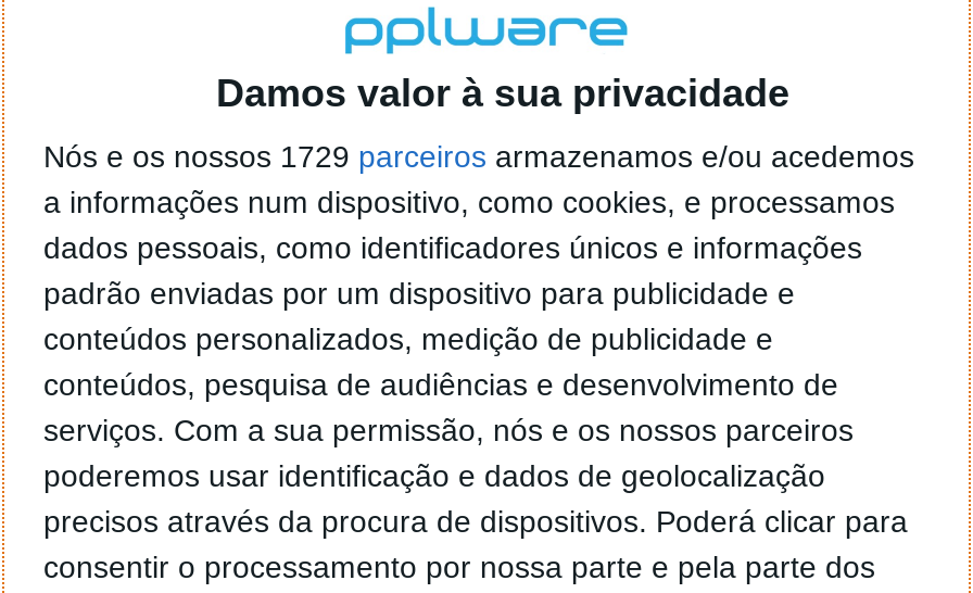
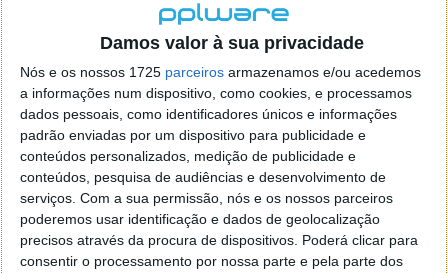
[43,139,914,174] Nós e os nossos 1729 parceiros armazenamos e/ou acedemos -> [20,64,421,80] Nós e os nossos 1725 parceiros armazenamos e/ou acedemos

